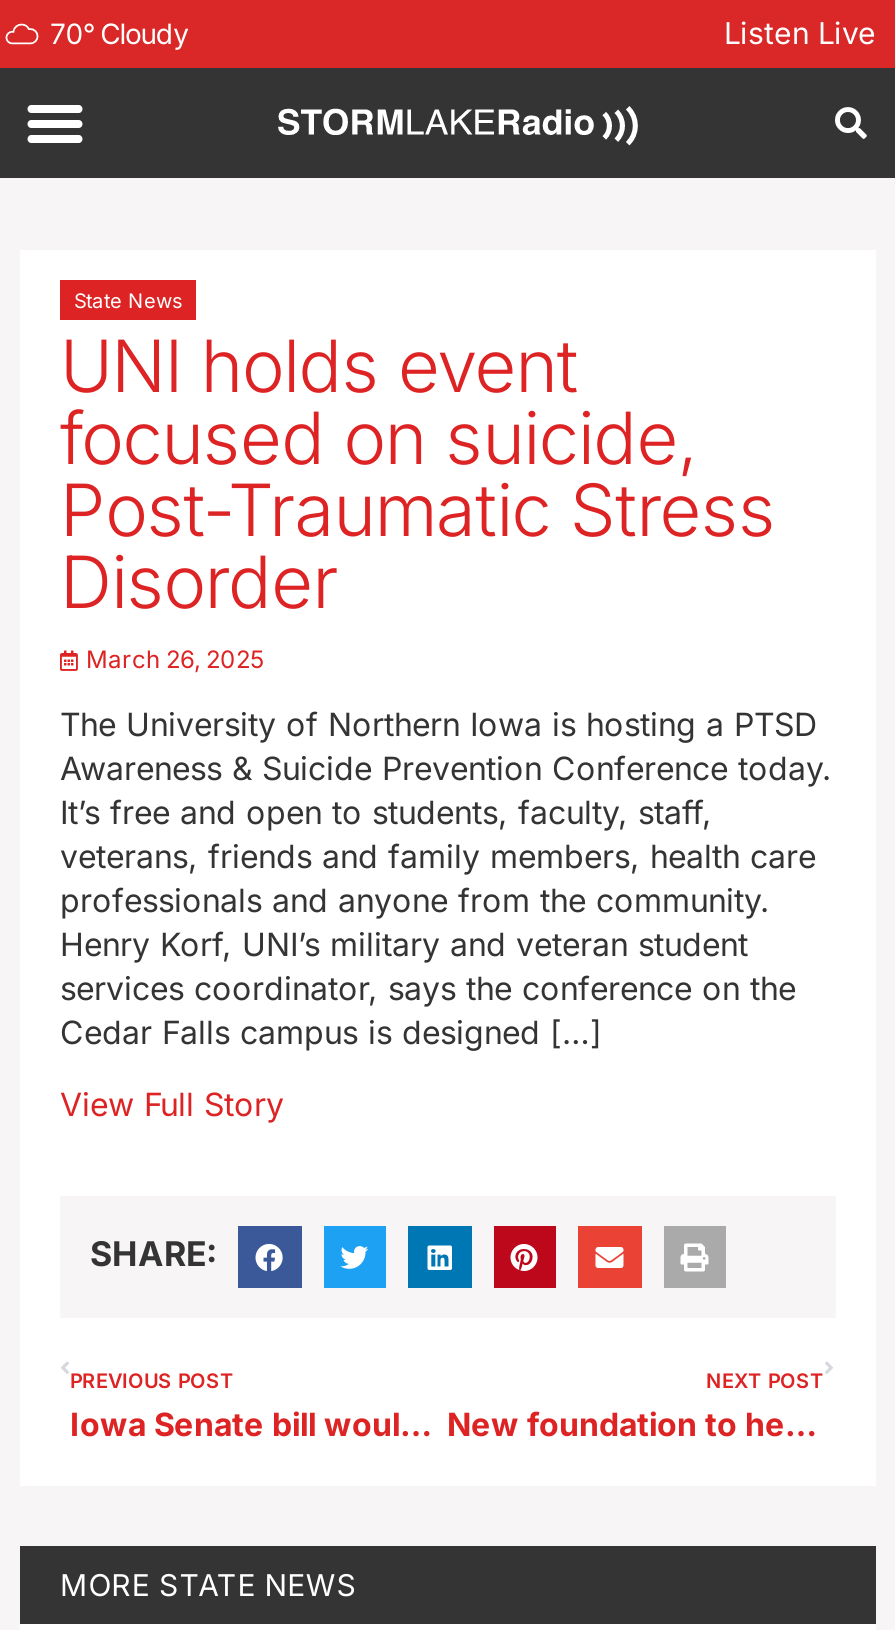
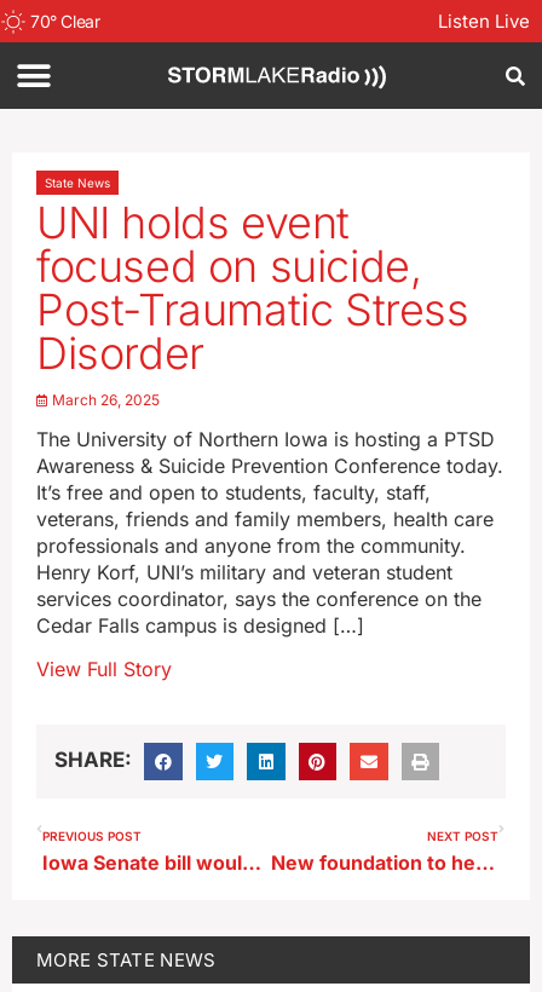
[50,15,189,49] 70° Cloudy -> [30,10,100,31] 70° Clear

